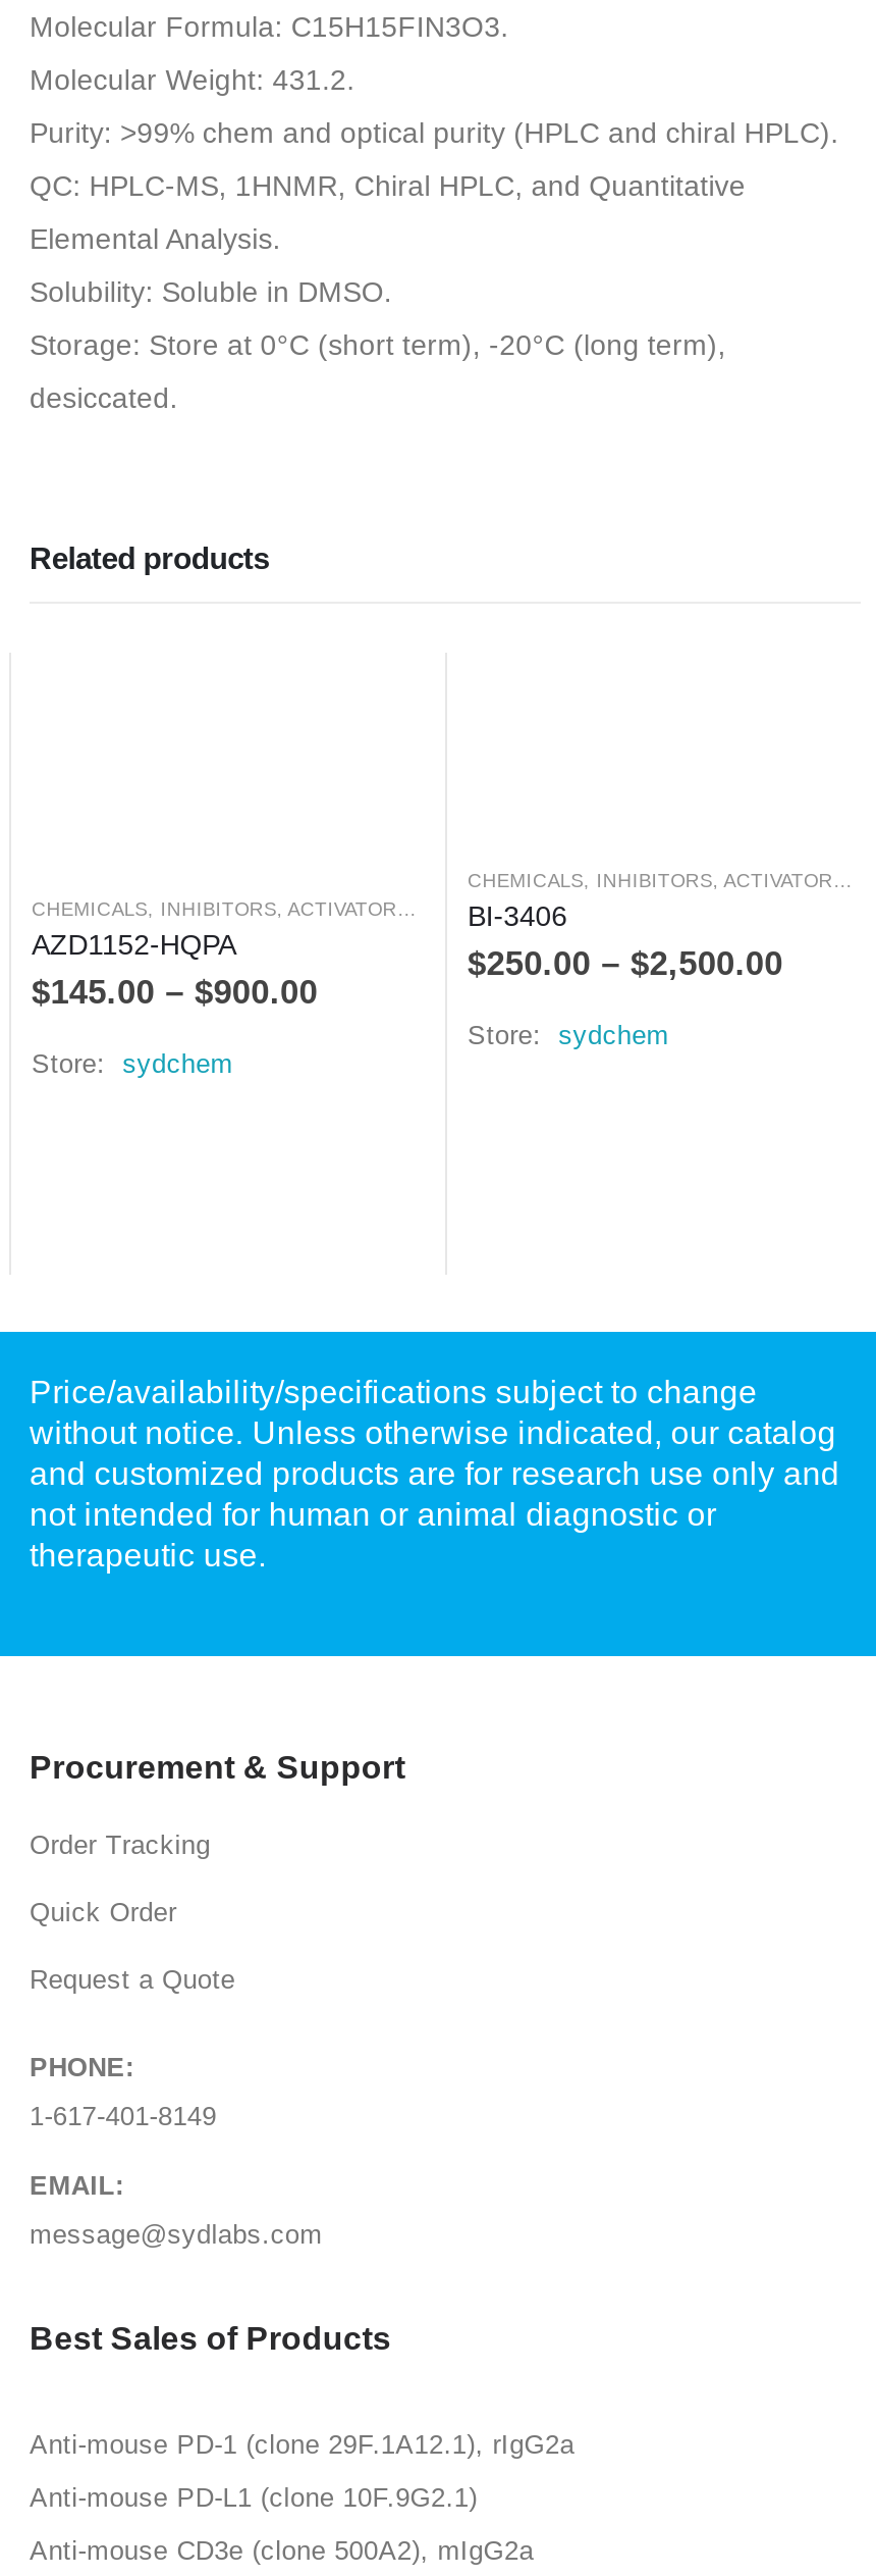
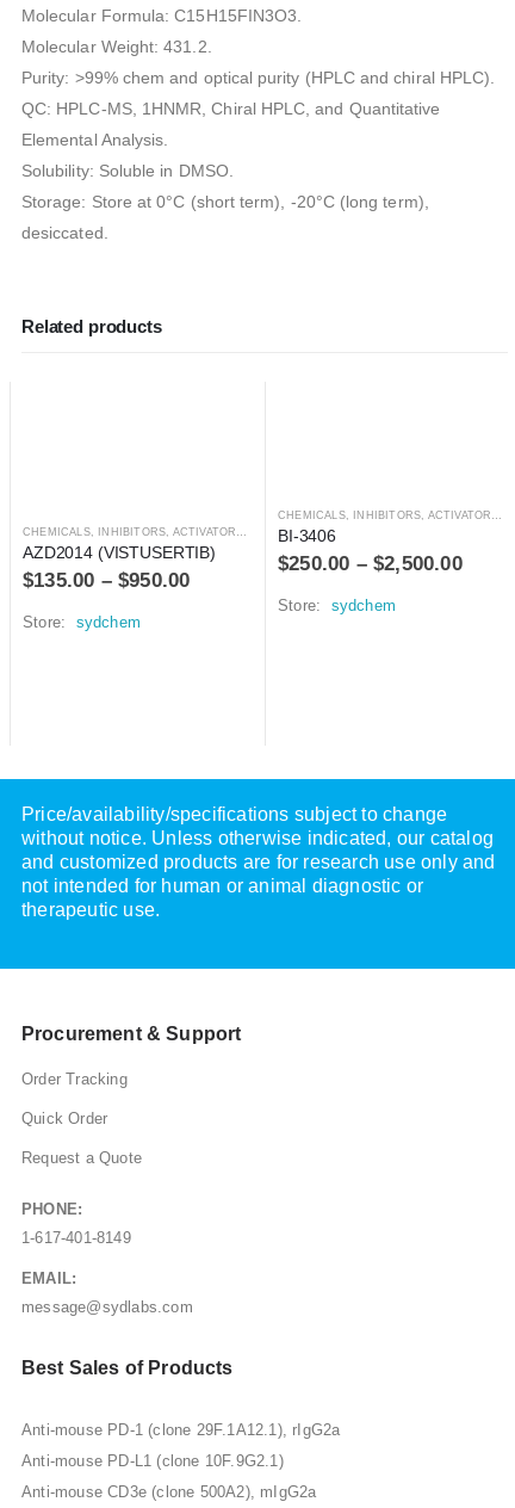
[32,928,318,1011] AZD1152-HQPA | $145.00 – $900.00 -> [23,543,216,591] AZD2014 (VISTUSERTIB) | $135.00 – $950.00

